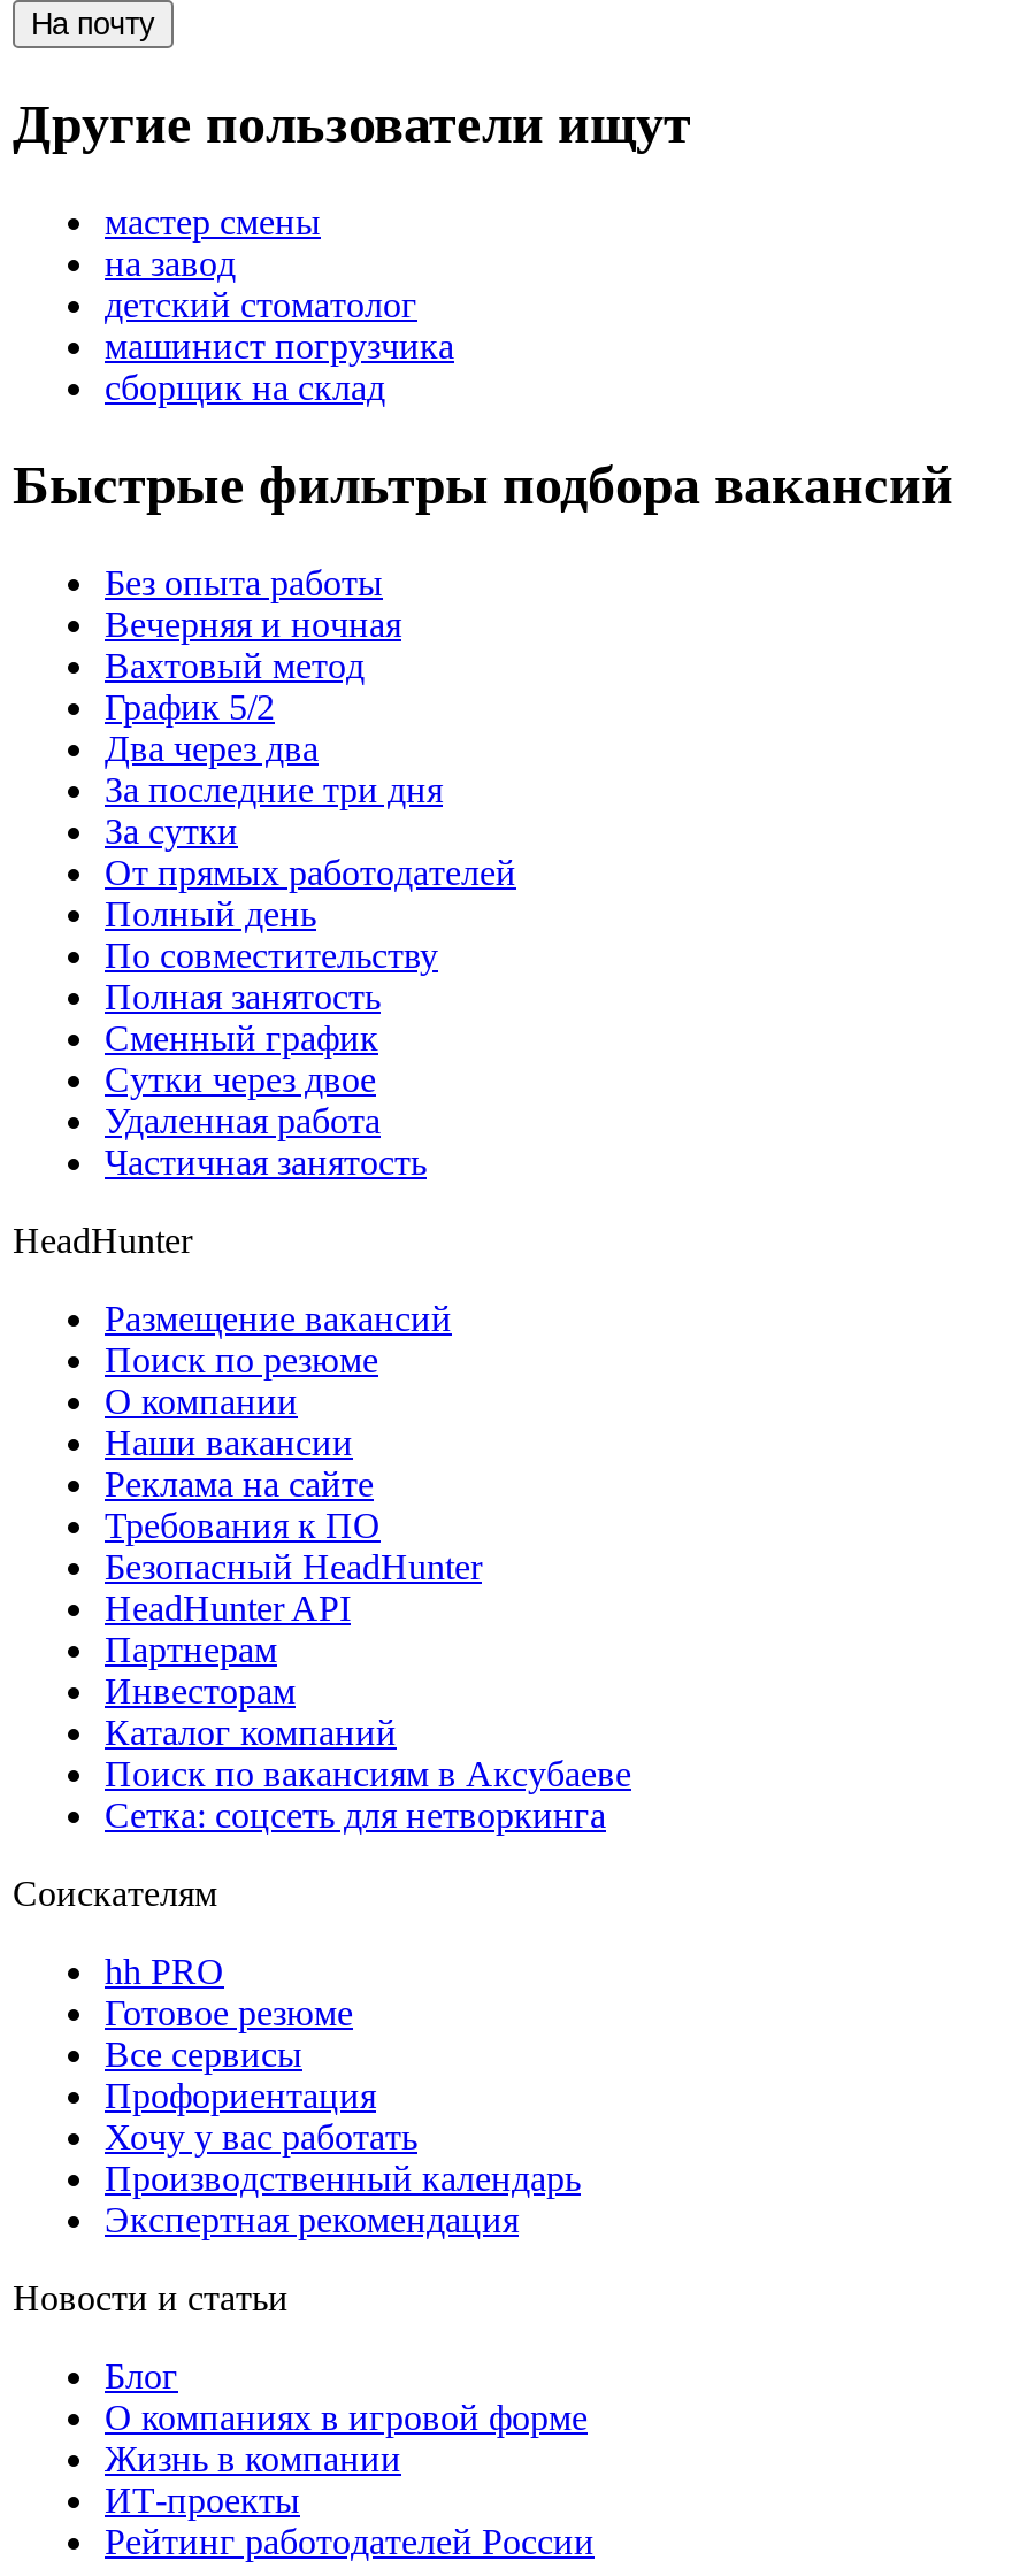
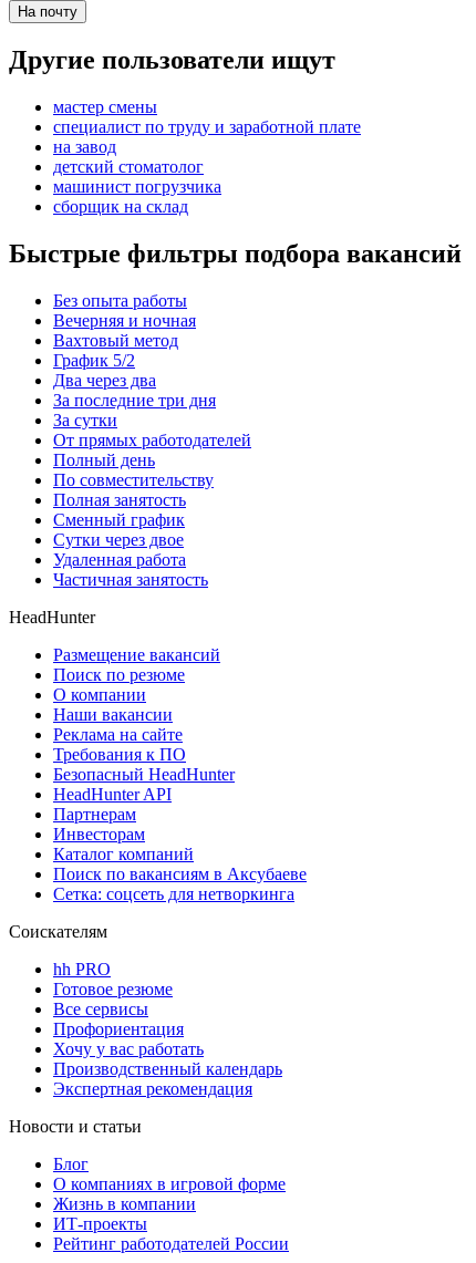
none -> [53,117,361,136] специалист по труду и заработной плате

